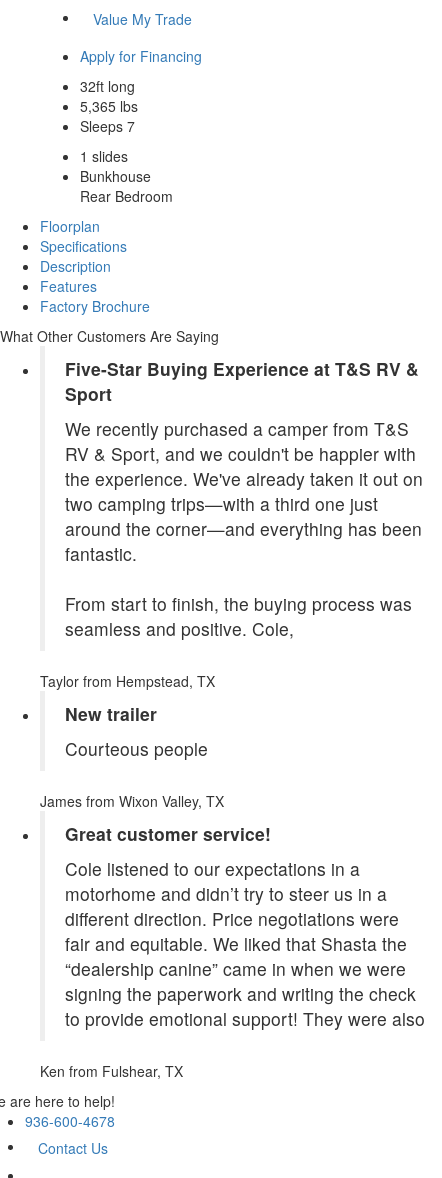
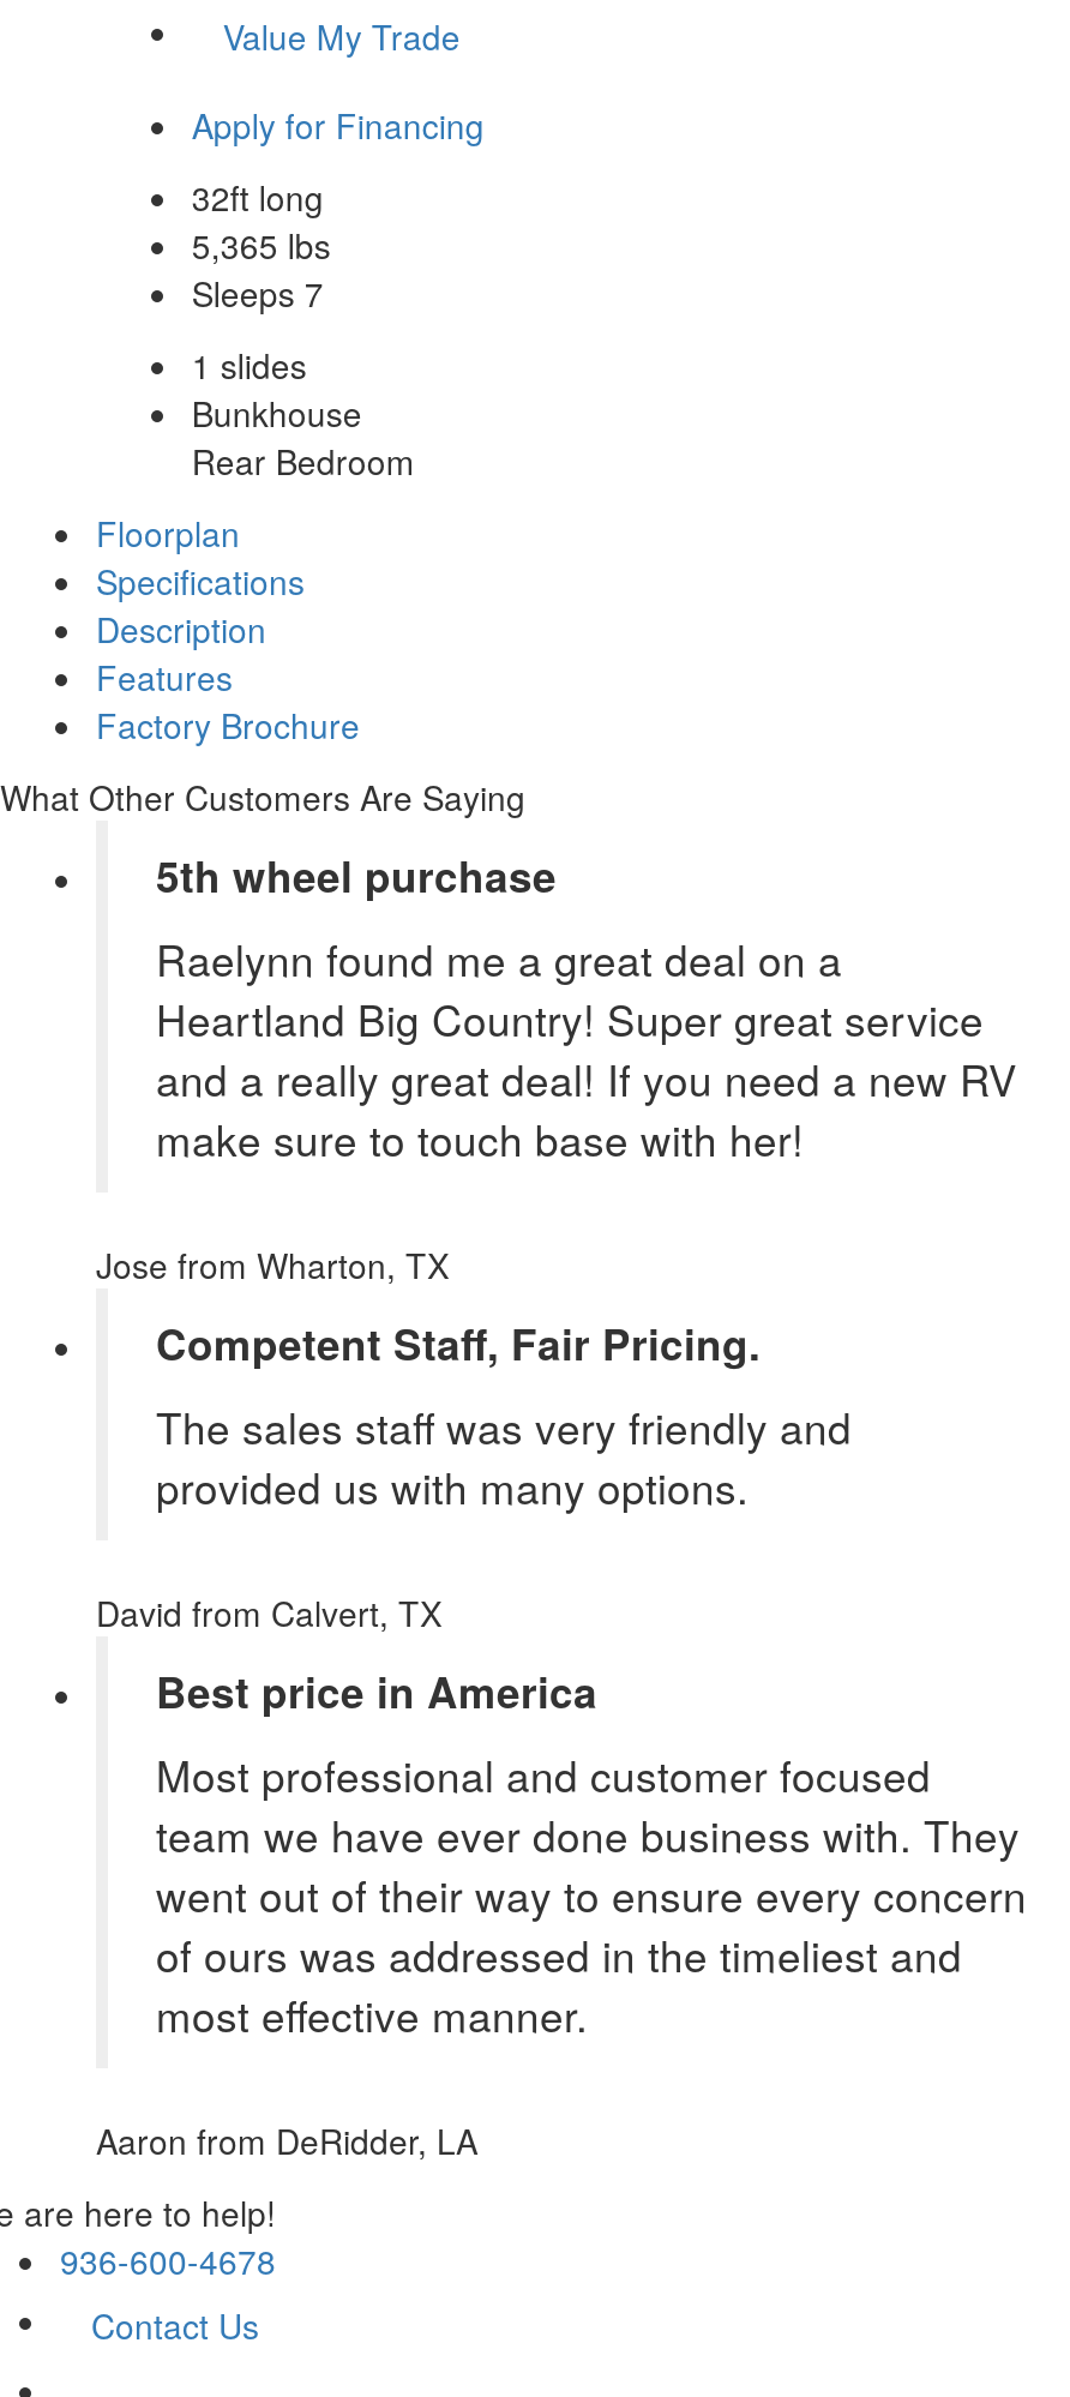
[40,356,425,1081] Five-Star Buying Experience at T&S RV & | Sport | We recently purchased a camper from T&S | RV & Sport, and we couldn't be happier with | the experience. We've already taken it out on | two camping trips—with a third one just | around the corner—and everything has been | fantastic. | From start to finish, the buying process was | seamless and positive. Cole, | Taylor from Hempstead, TX | New trailer | Courteous people | James from Wixon Valley, TX | Great customer service! | Cole listened to our expectations in a | motorhome and didn’t try to steer us in a | different direction. Price negotiations were | fair and equitable. We liked that Shasta the | “dealership canine” came in when we were | signing the paperwork and writing the check | to provide emotional support! They were also | Ken from Fulshear, TX -> [96,845,1027,2165] 5th wheel purchase | Raelynn found me a great deal on a | Heartland Big Country! Super great service | and a really great deal! If you need a new RV | make sure to touch base with her! | Jose from Wharton, TX | Competent Staff, Fair Pricing. | The sales staff was very friendly and | provided us with many options. | David from Calvert, TX | Best price in America | Most professional and customer focused | team we have ever done business with. They | went out of their way to ensure every concern | of ours was addressed in the timeliest and | most effective manner. | Aaron from DeRidder, LA

